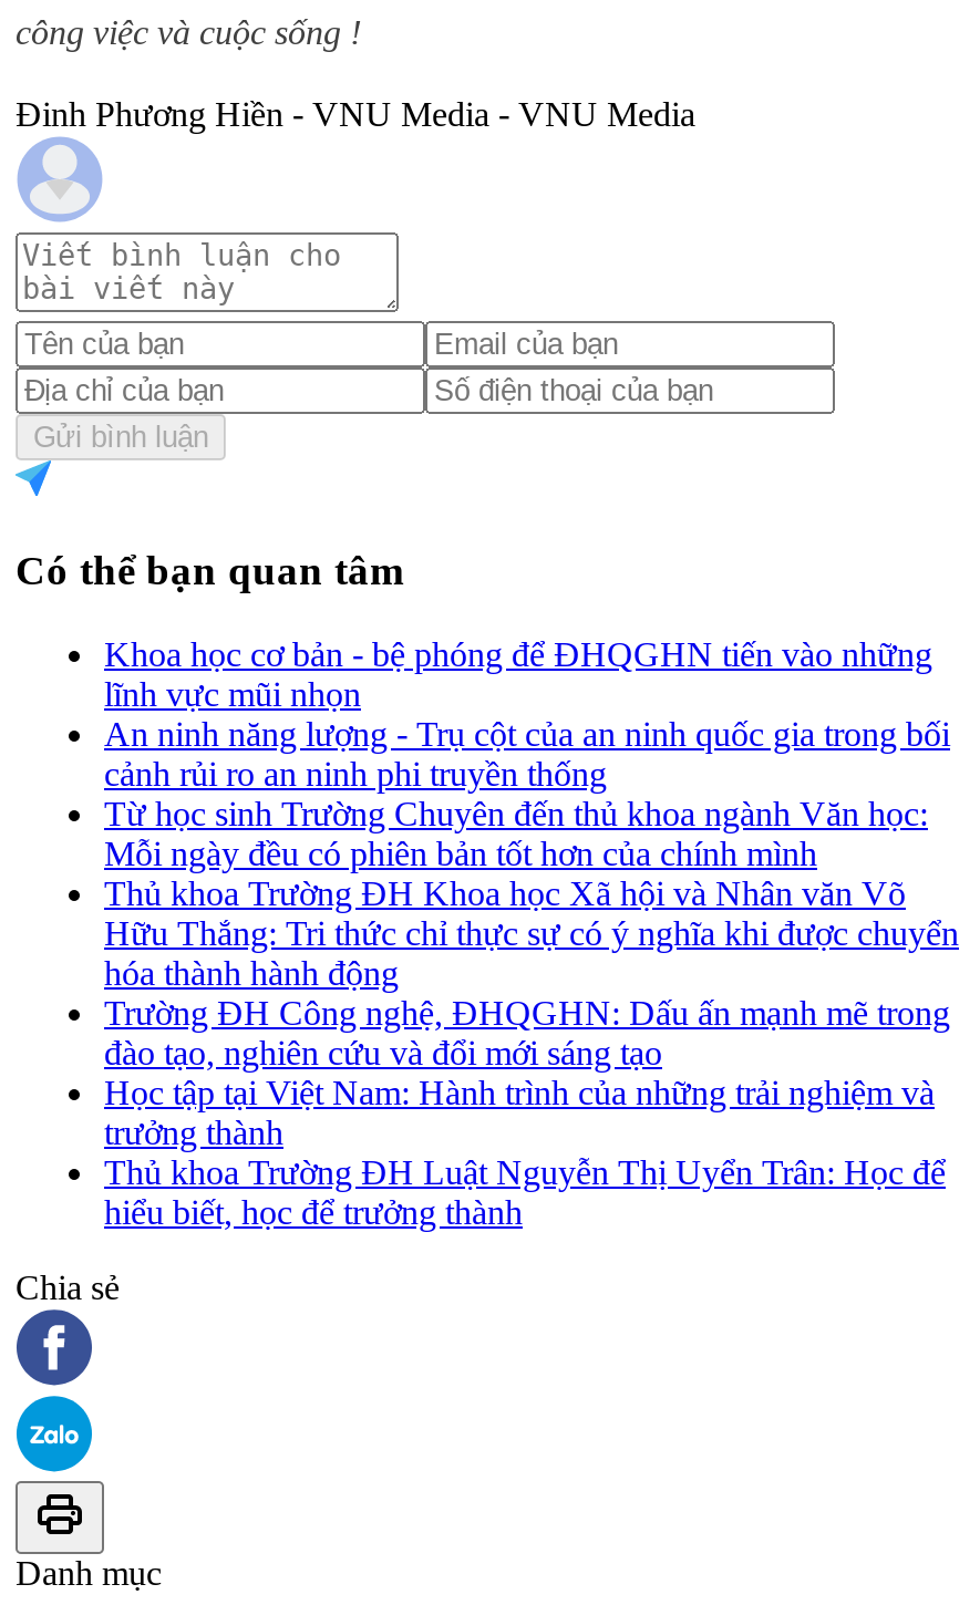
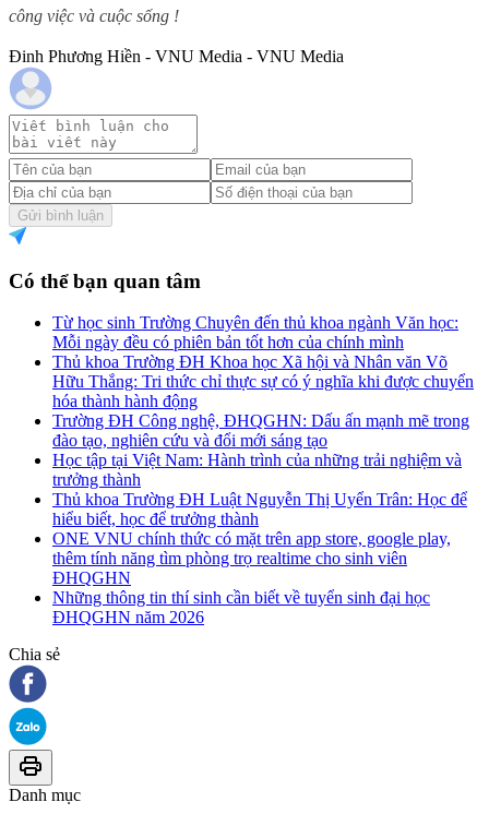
[104,636,950,793] Khoa học cơ bản - bệ phóng để ĐHQGHN tiến vào những | lĩnh vực mũi nhọn | An ninh năng lượng - Trụ cột của an ninh quốc gia trong bối | cảnh rủi ro an ninh phi truyền thống -> none
moved [104,795,959,1231] -> [52,313,474,528]: Từ học sinh Trường Chuyên đến thủ khoa ngành Văn học: | Mỗi ngày đều có phiên bản tốt hơn của chính mình | Thủ khoa Trường ĐH Khoa học Xã hội và Nhân văn Võ | ... | Thủ khoa Trường ĐH Luật Nguyễn Thị Uyển Trân: Học để | hiểu biết, học để trưởng thành
none -> [52,529,451,627] ONE VNU chính thức có mặt trên app store, google play, | thêm tính năng tìm phòng trọ realtime cho sinh viên | ĐHQGHN | Những thông tin thí sinh cần biết về tuyển sinh đại học | ĐHQGHN năm 2026

